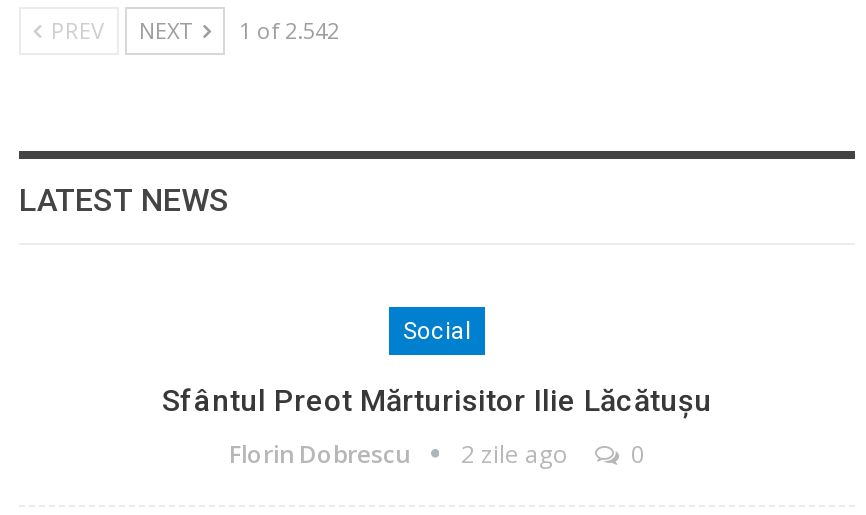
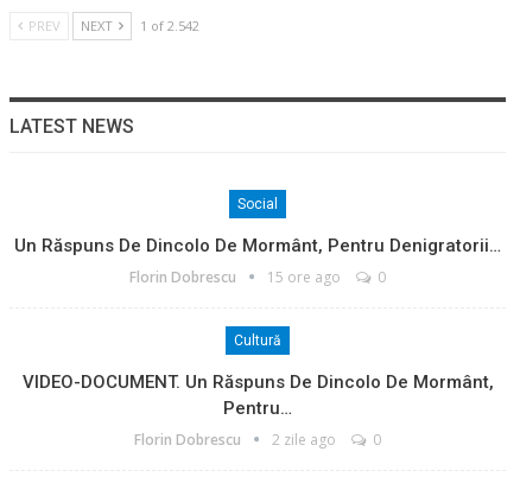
[162,382,712,418] Sfântul Preot Mărturisitor Ilie Lăcătușu -> [14,234,501,418] Un Răspuns De Dincolo De Mormânt, Pentru Denigratorii… | Florin Dobrescu | 15 ore ago | 0 | Cultură | VIDEO-DOCUMENT. Un Răspuns De Dincolo De Mormânt, | Pentru…

